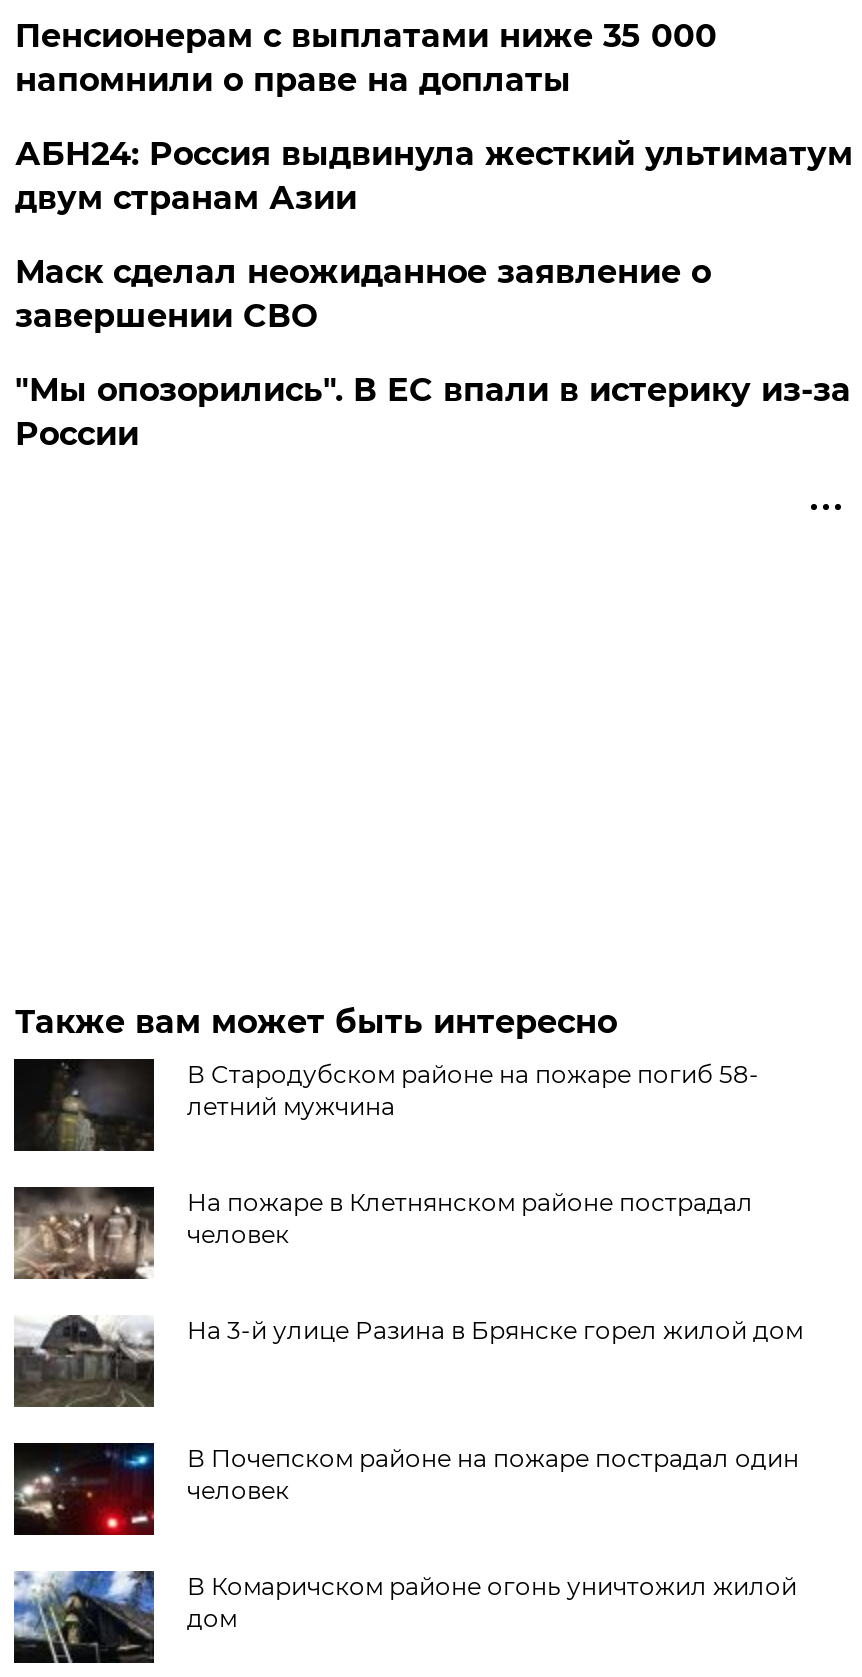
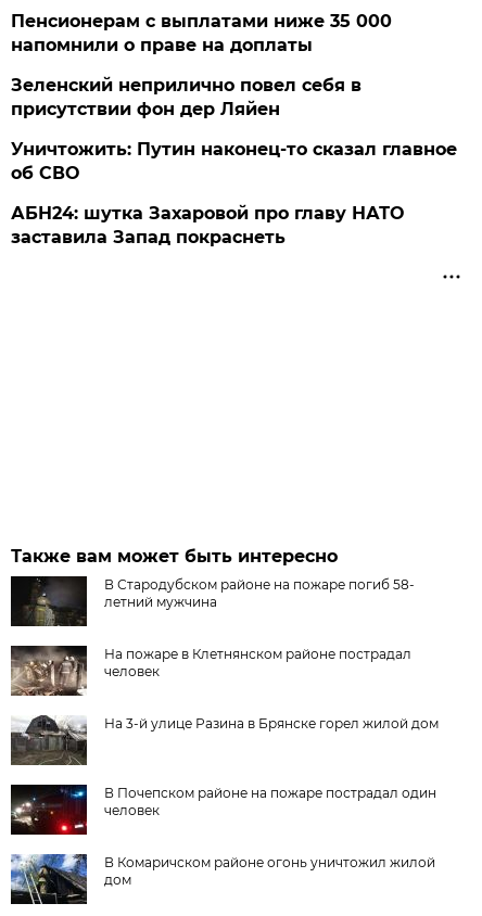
[15,135,853,217] АБН24: Россия выдвинула жесткий ультиматум | двум странам Азии -> [11,75,362,119] Зеленский неприлично повел cебя в | присутствии фон дер Ляйен
[15,253,711,335] Маск сделал неожиданное заявление о | завершении СВО -> [11,139,457,183] Уничтожить: Путин наконец-то сказал главное | об СВО
[15,371,851,453] "Мы опозорились". В ЕС впали в истерику из-за | России -> [11,203,404,247] АБН24: шутка Захаровой про главу НАТО | заставила Запад покраснеть

